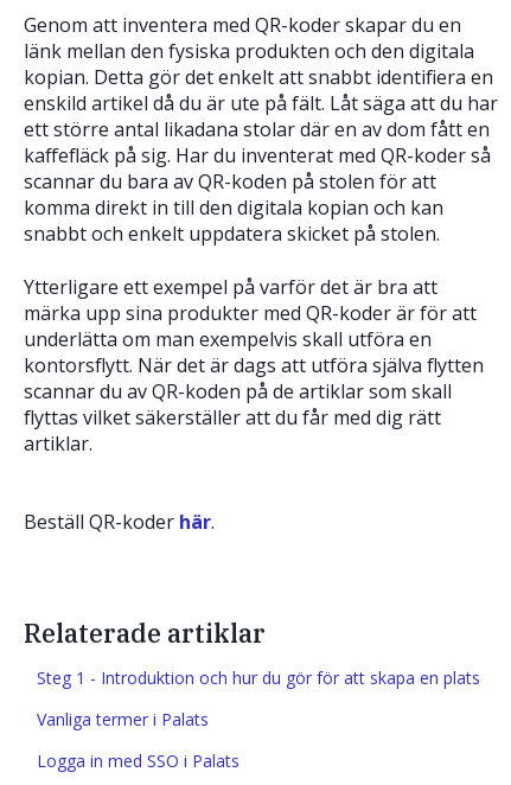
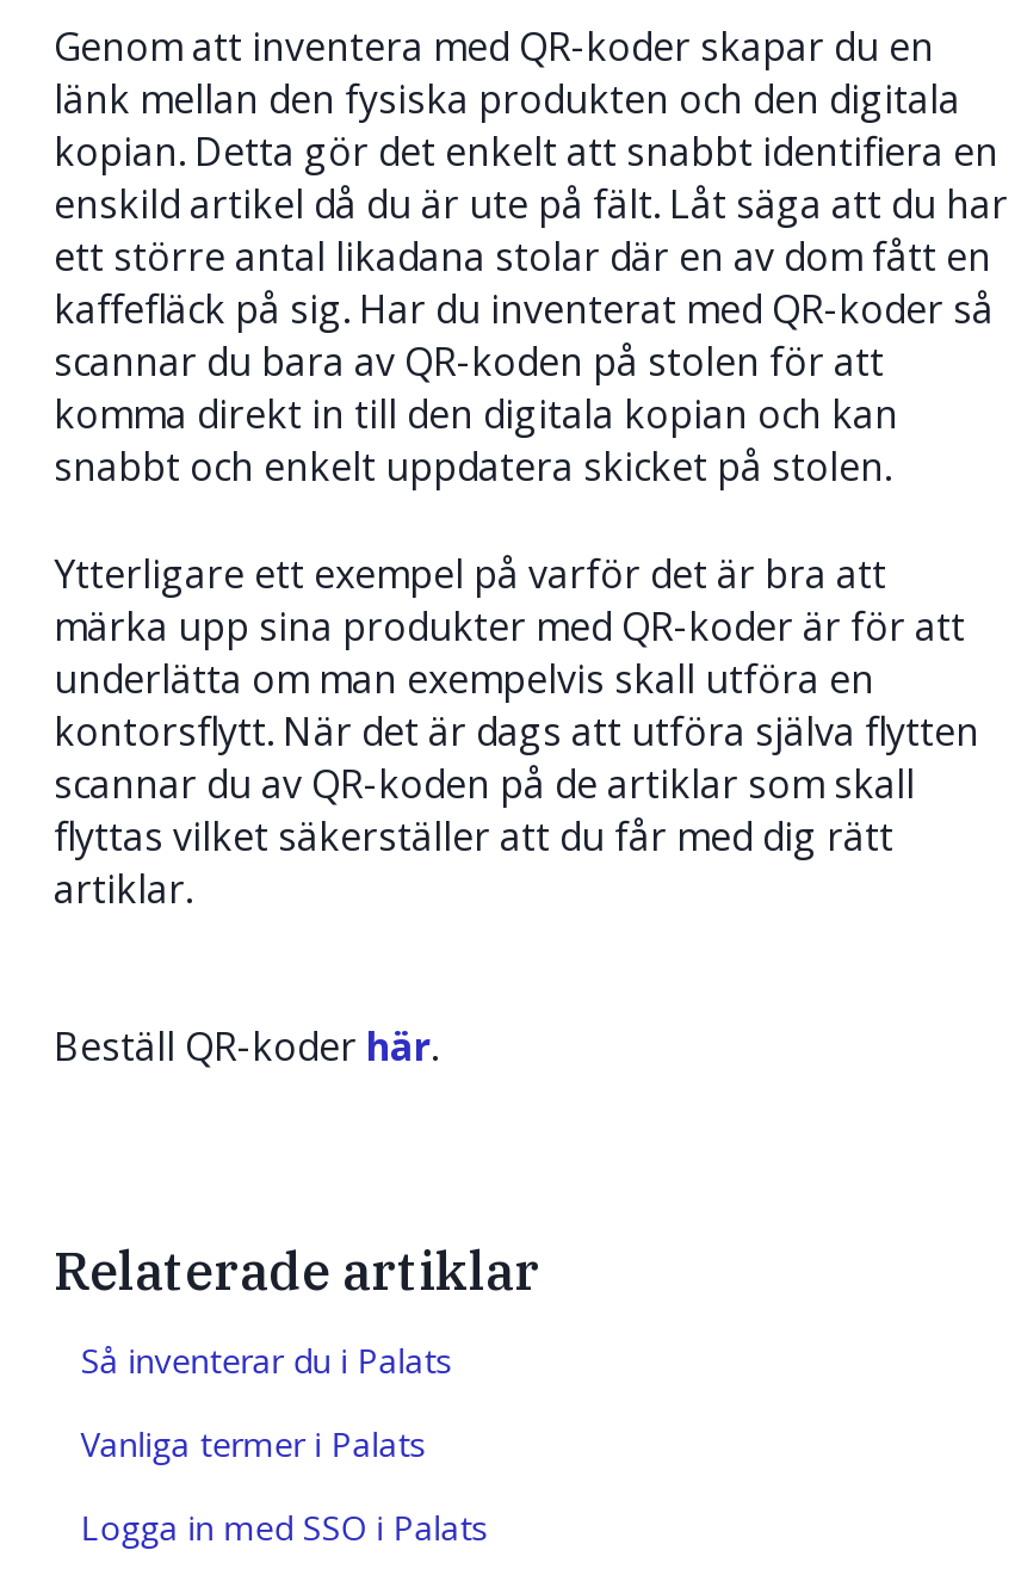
[37,667,480,689] Steg 1 - Introduktion och hur du gör för att skapa en plats -> [80,1338,453,1383] Så inventerar du i Palats

